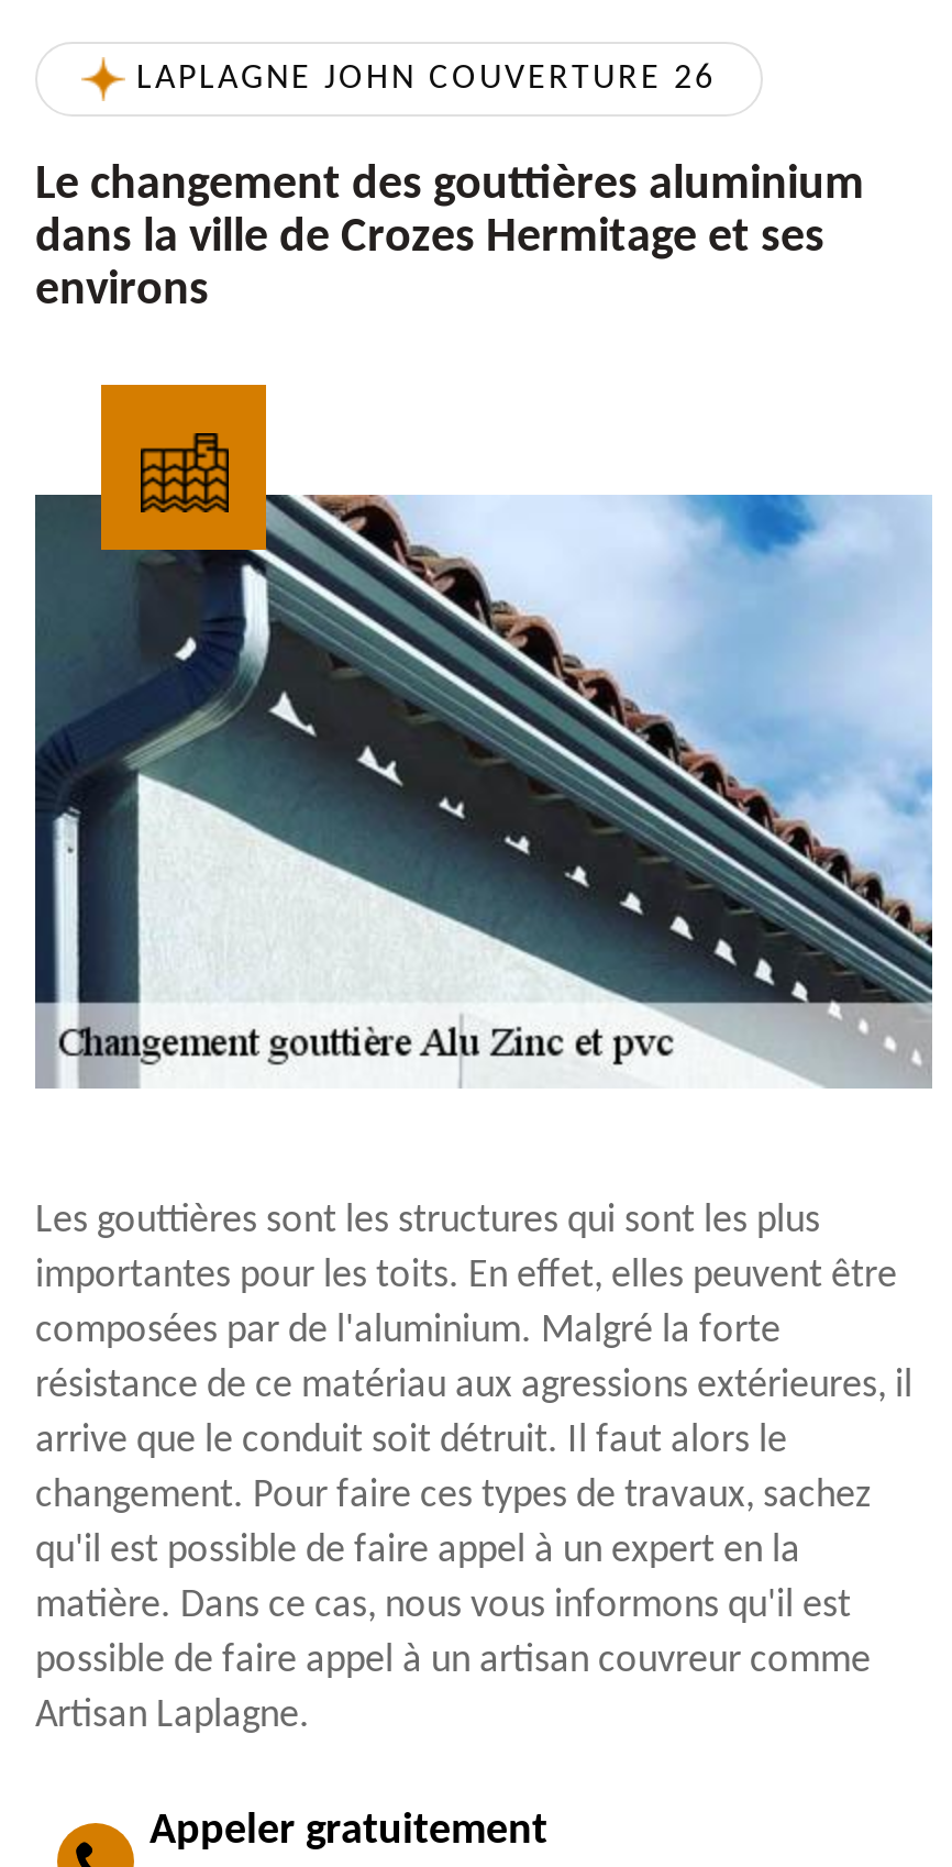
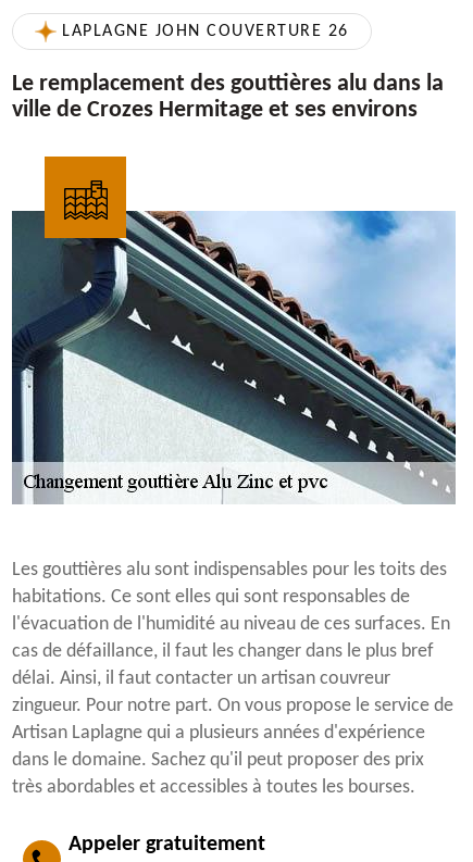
[35,161,864,317] Le changement des gouttières aluminium | dans la ville de Crozes Hermitage et ses | environs -> [12,72,444,123] Le remplacement des gouttières alu dans la | ville de Crozes Hermitage et ses environs
moved [35,389,932,1089] -> [12,155,456,504]: [image]
[35,1201,912,1738] Les gouttières sont les structures qui sont les plus | importantes pour les toits. En effet, elles peuvent être | composées par de l'aluminium. Malgré la forte | résistance de ce matériau aux agressions extérieures, il | arrive que le conduit soit détruit. Il faut alors le | changement. Pour faire ces types de travaux, sachez | qu'il est possible de faire appel à un expert en la | matière. Dans ce cas, nous vous informons qu'il est | possible de faire appel à un artisan couvreur comme | Artisan Laplagne. -> [12,560,453,798] Les gouttières alu sont indispensables pour les toits des | habitations. Ce sont elles qui sont responsables de | l'évacuation de l'humidité au niveau de ces surfaces. En | cas de défaillance, il faut les changer dans le plus bref | délai. Ainsi, il faut contacter un artisan couvreur | zingueur. Pour notre part. On vous propose le service de | Artisan Laplagne qui a plusieurs années d'expérience | dans le domaine. Sachez qu'il peut proposer des prix | très abordables et accessibles à toutes les bourses.

